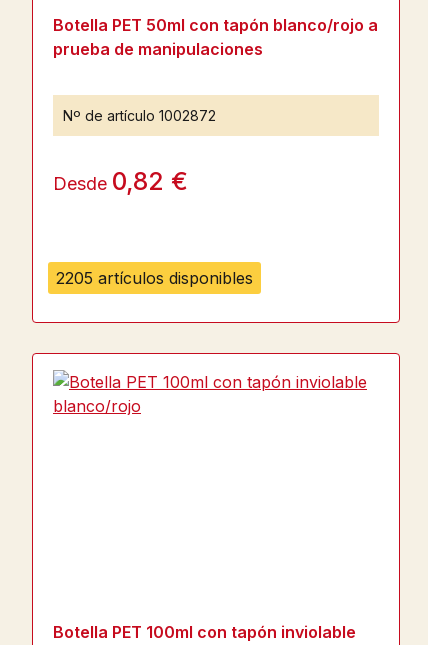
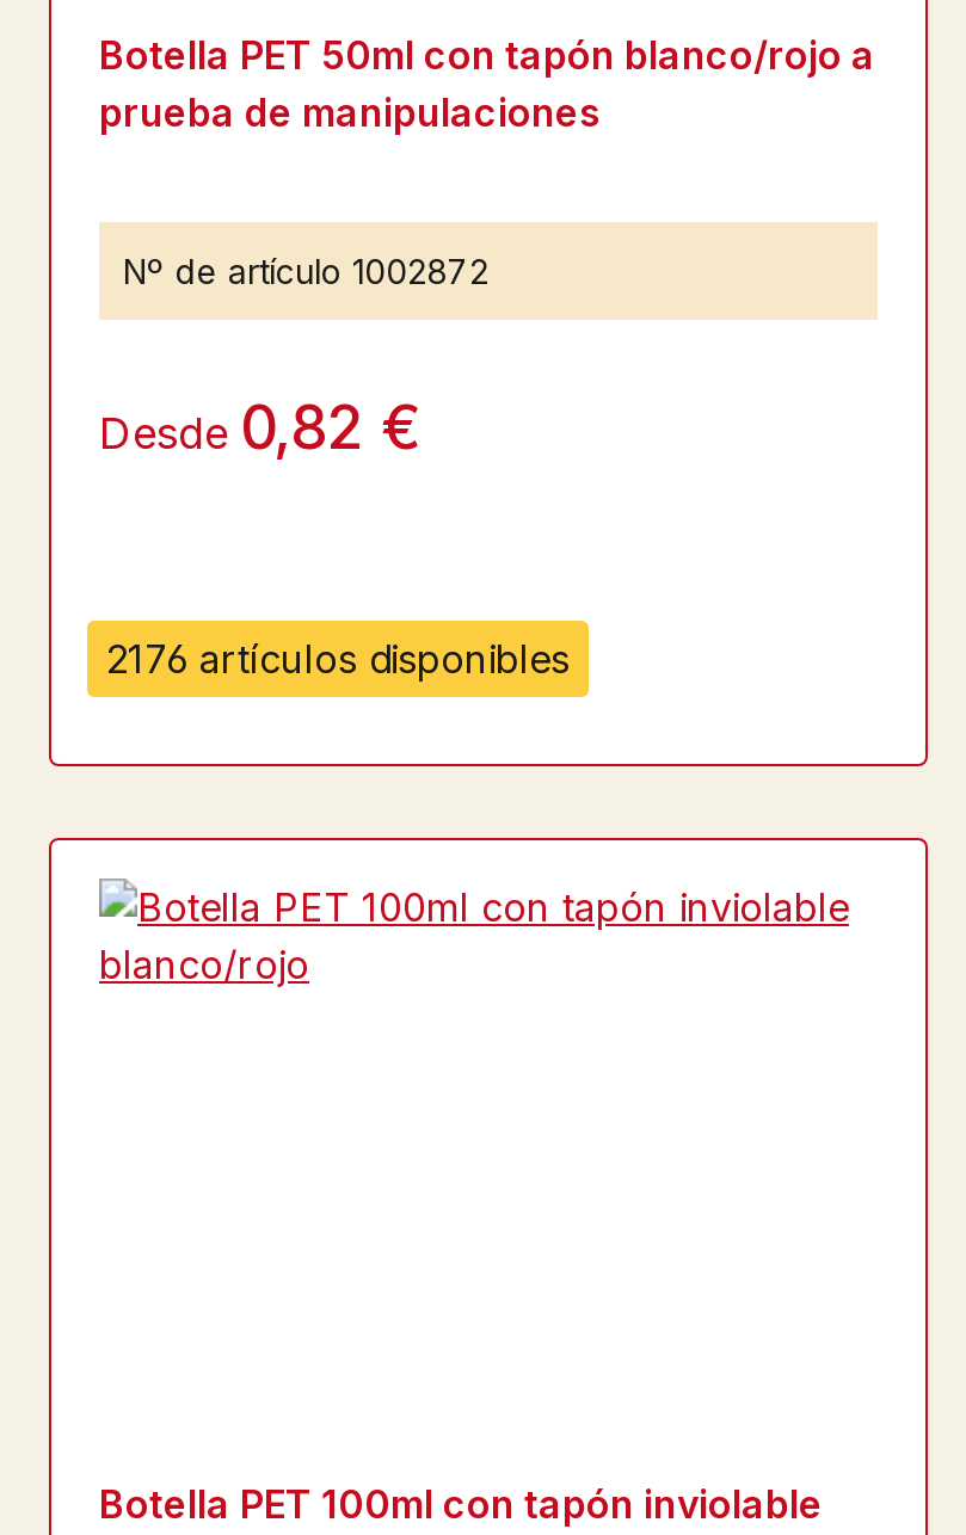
[56,268,253,288] 2205 artículos disponibles -> [106,635,570,682] 2176 artículos disponibles

